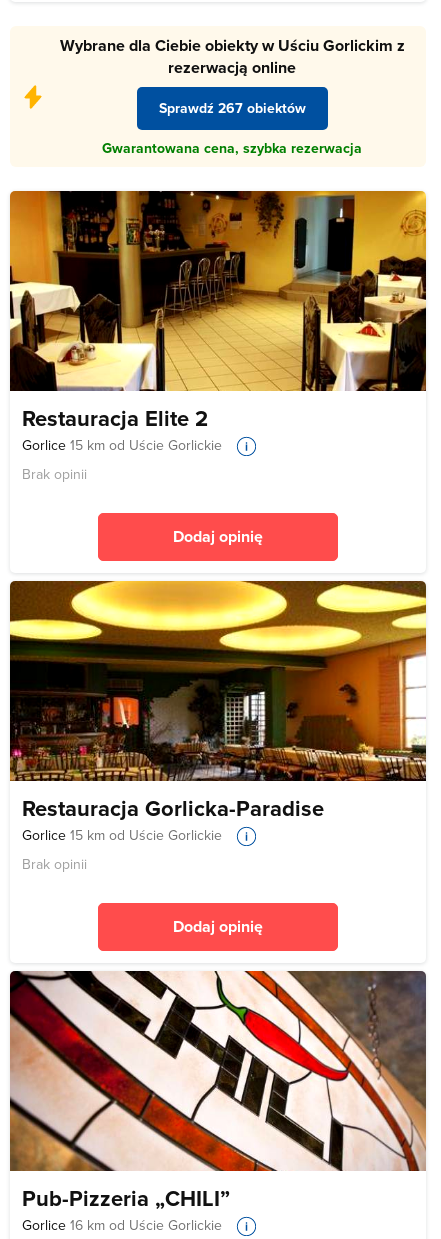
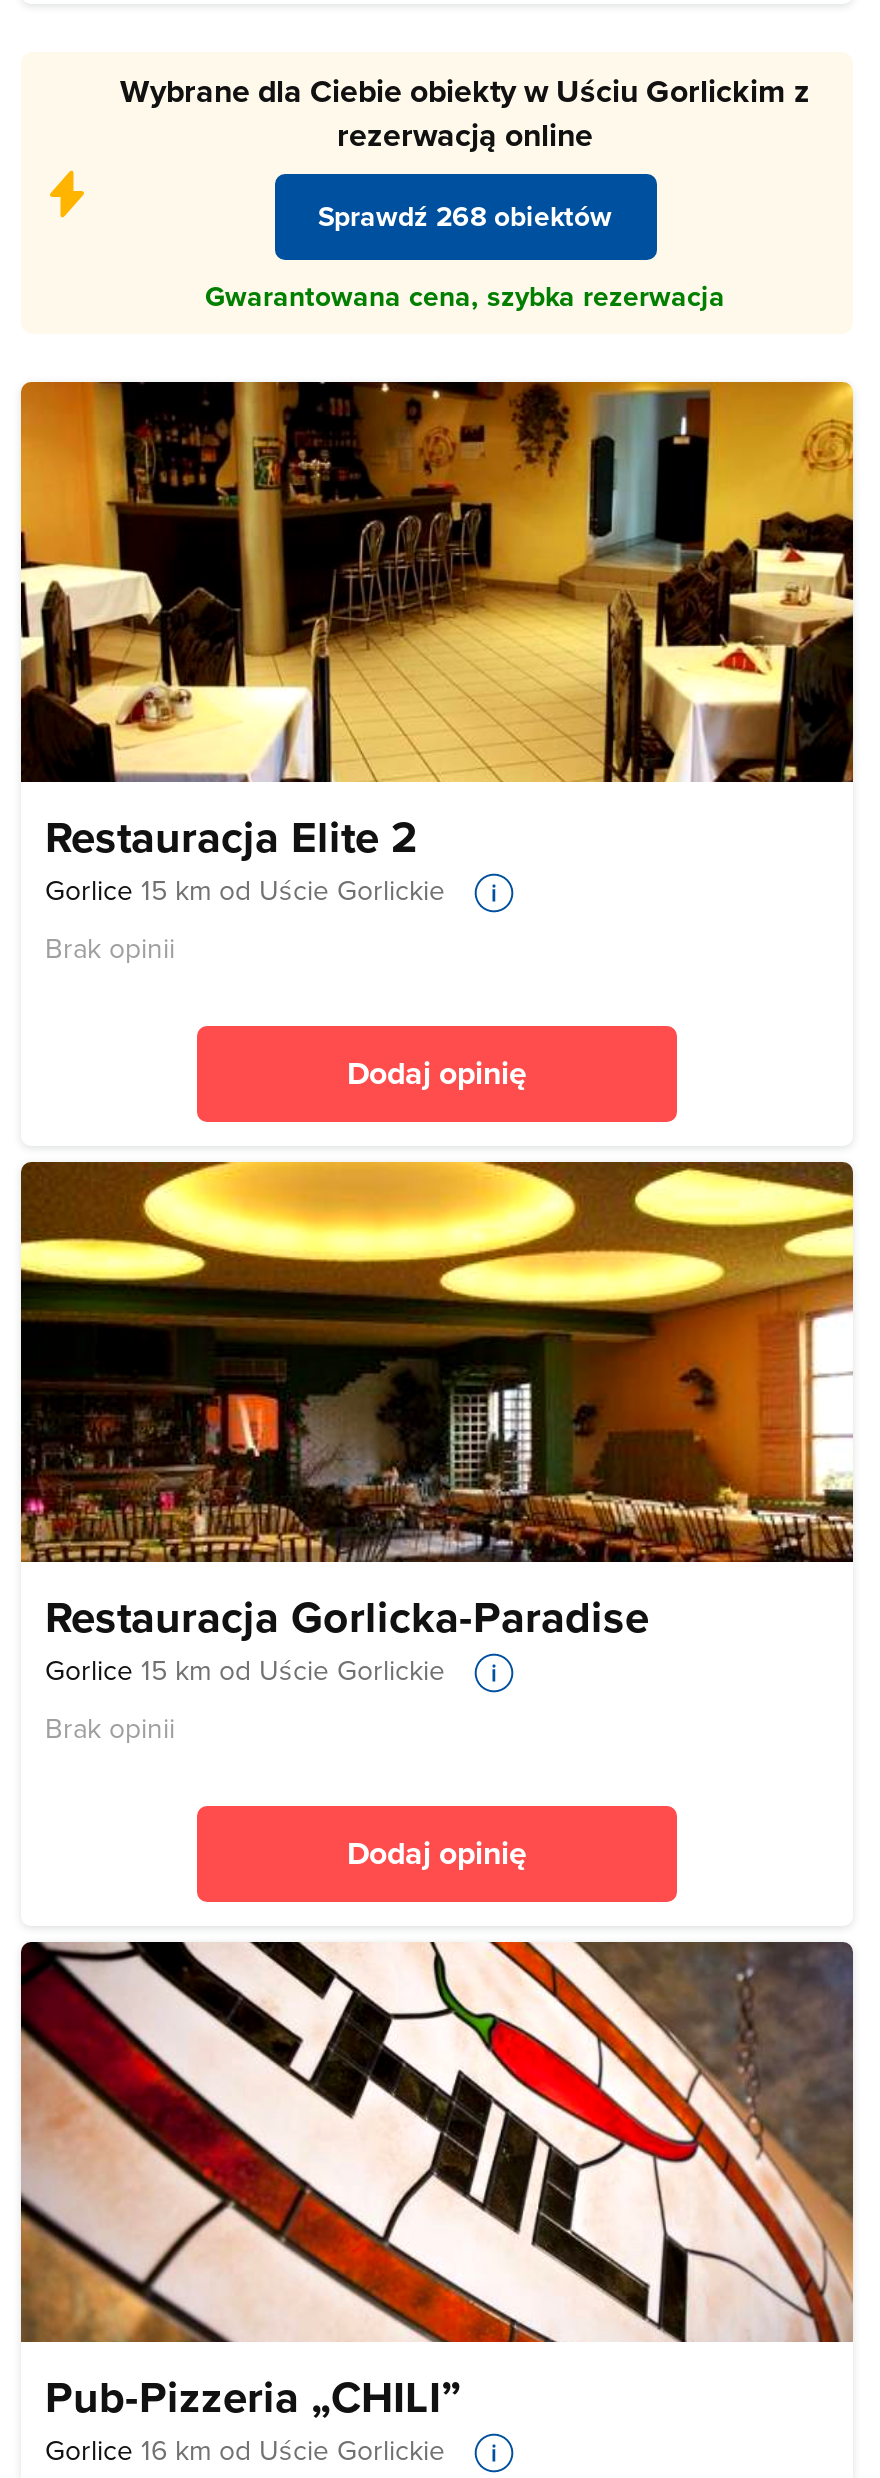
[158,98,305,118] Sprawdź 267 obiektów -> [318,196,612,236] Sprawdź 268 obiektów

